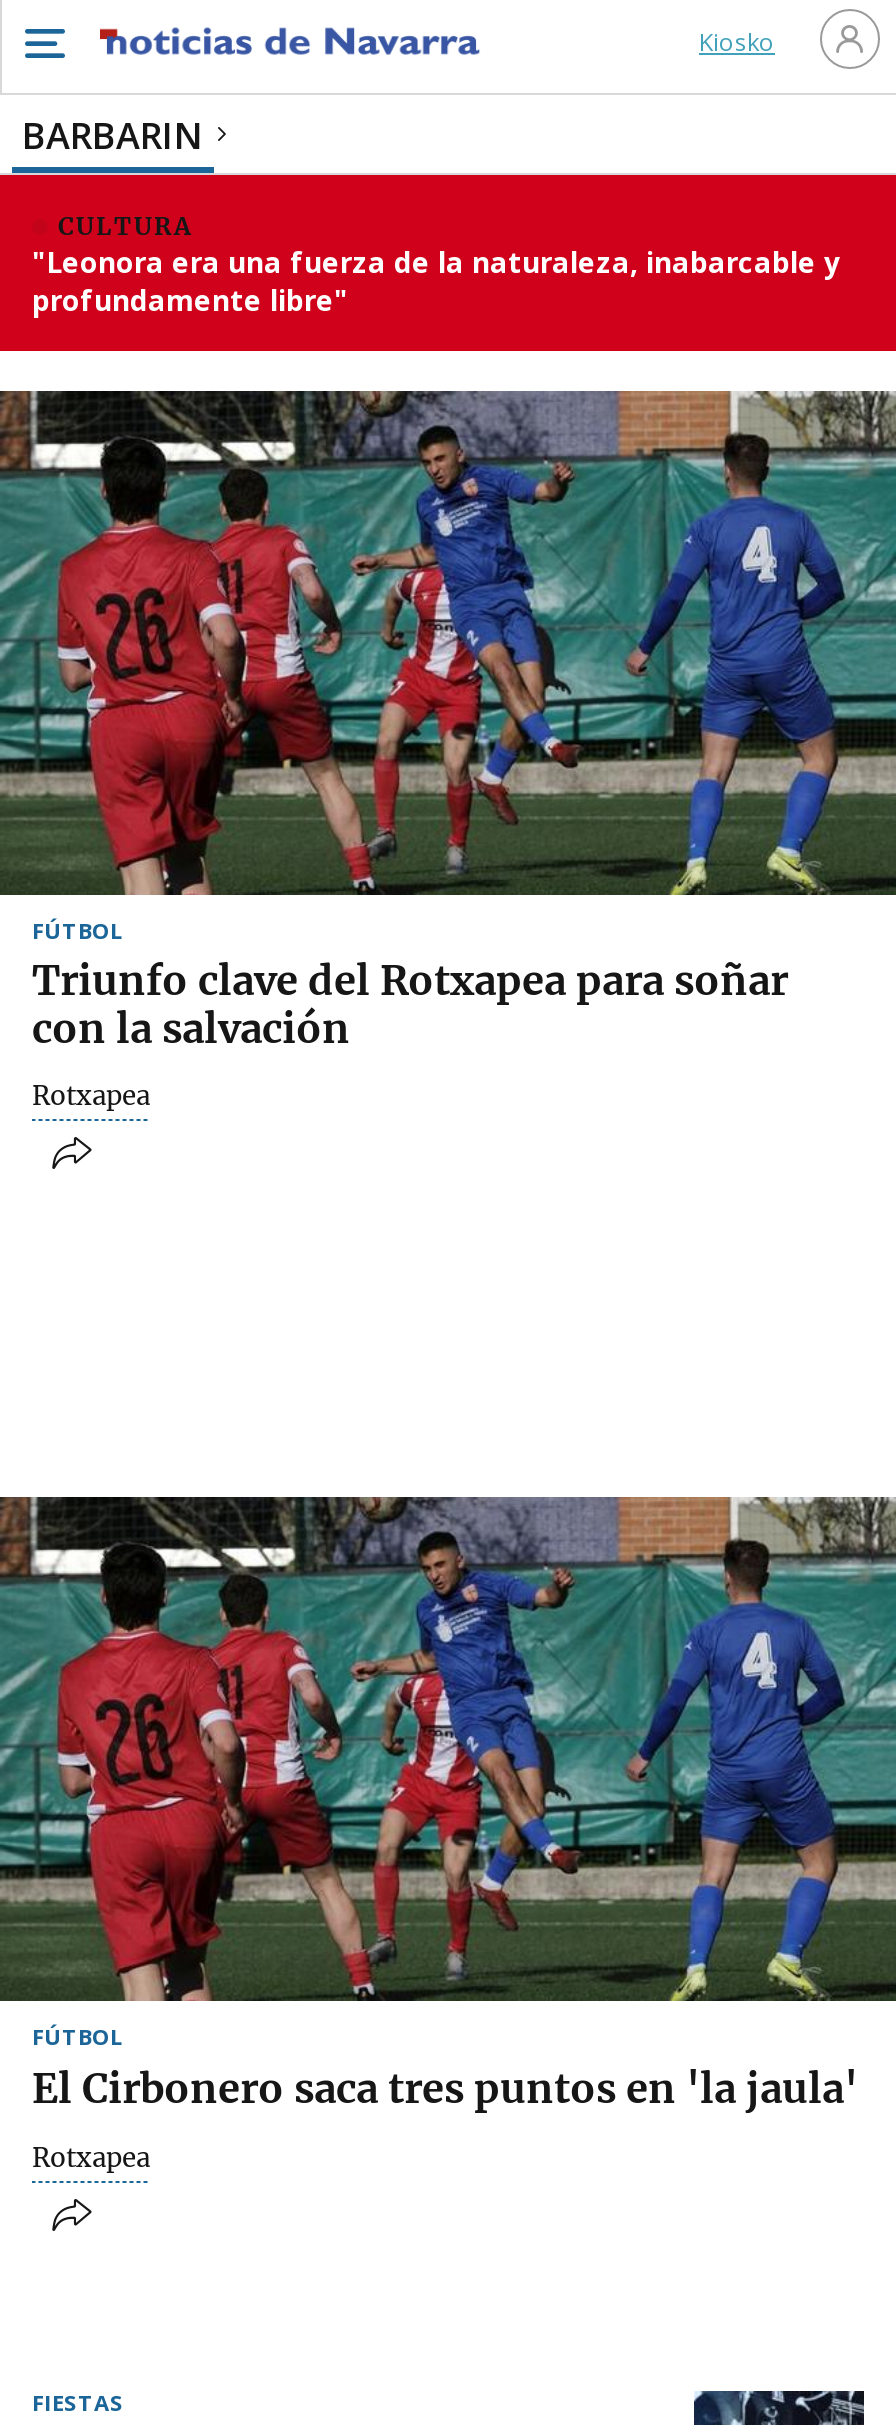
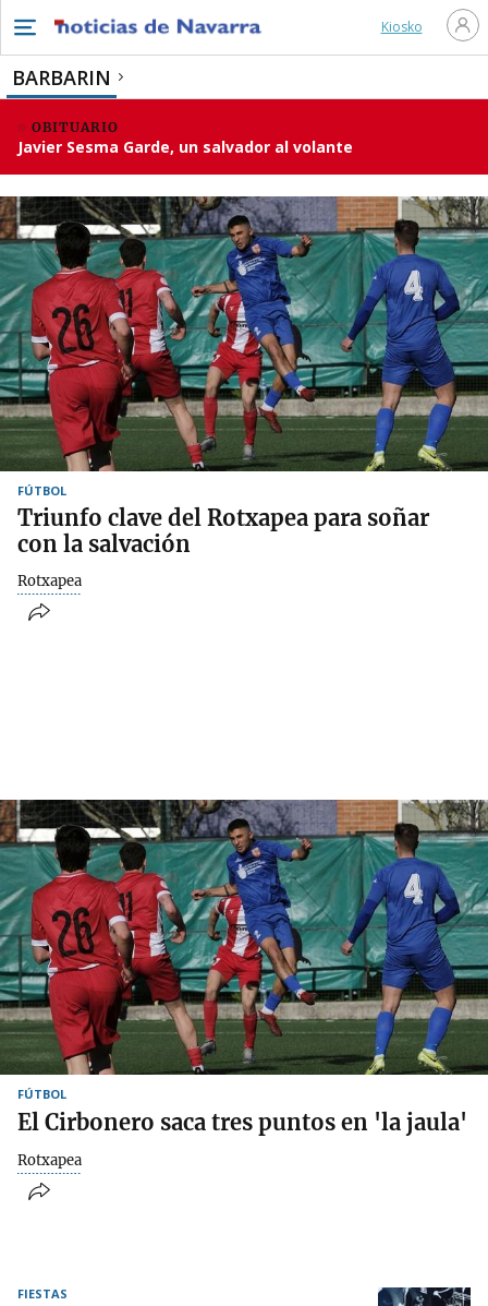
[32,211,840,319] CULTURA | "Leonora era una fuerza de la naturaleza, inabarcable y | profundamente libre" -> [17,119,353,157] OBITUARIO | Javier Sesma Garde, un salvador al volante

